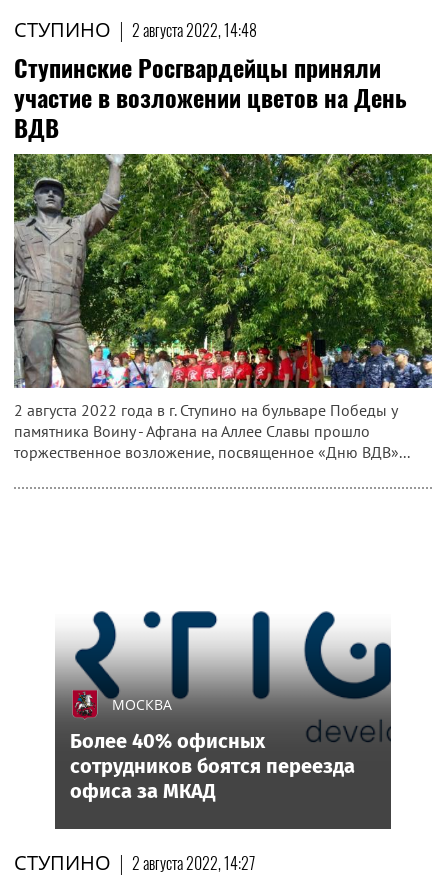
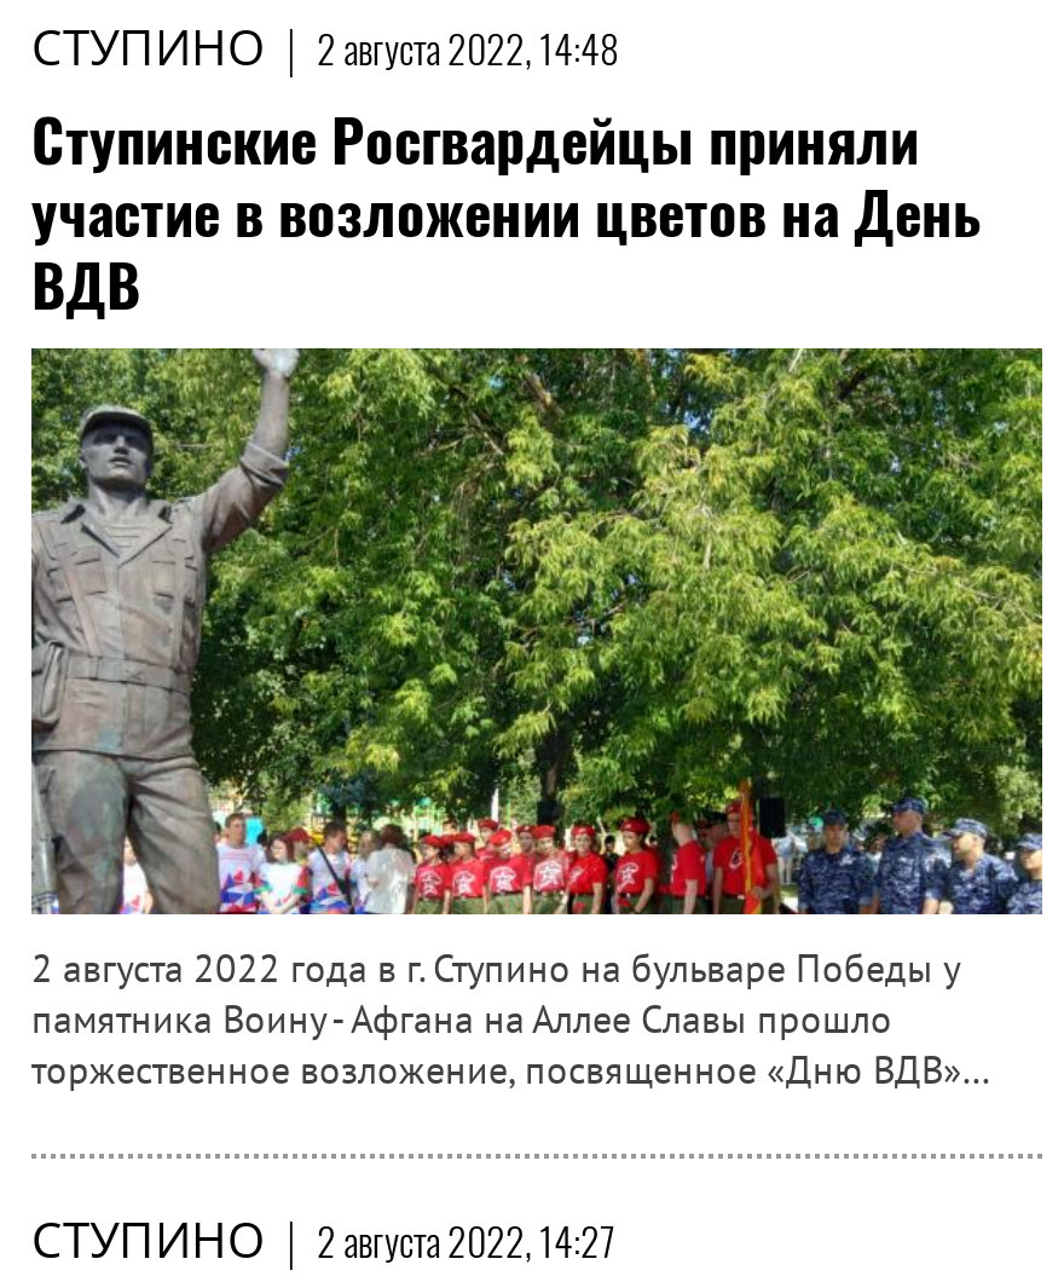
[54,610,392,829] [image] | МОСКВА | Более 40% офисных | сотрудников боятся переезда | офиса за МКАД -> none

